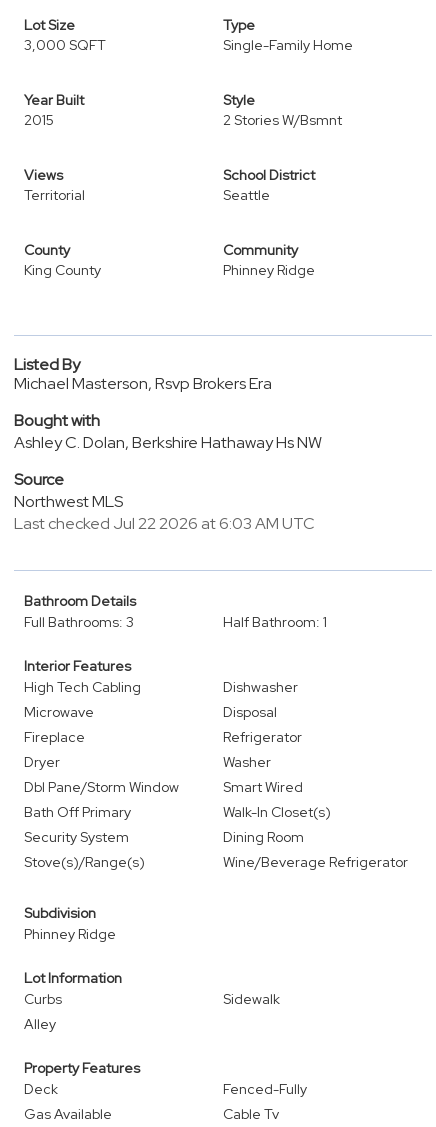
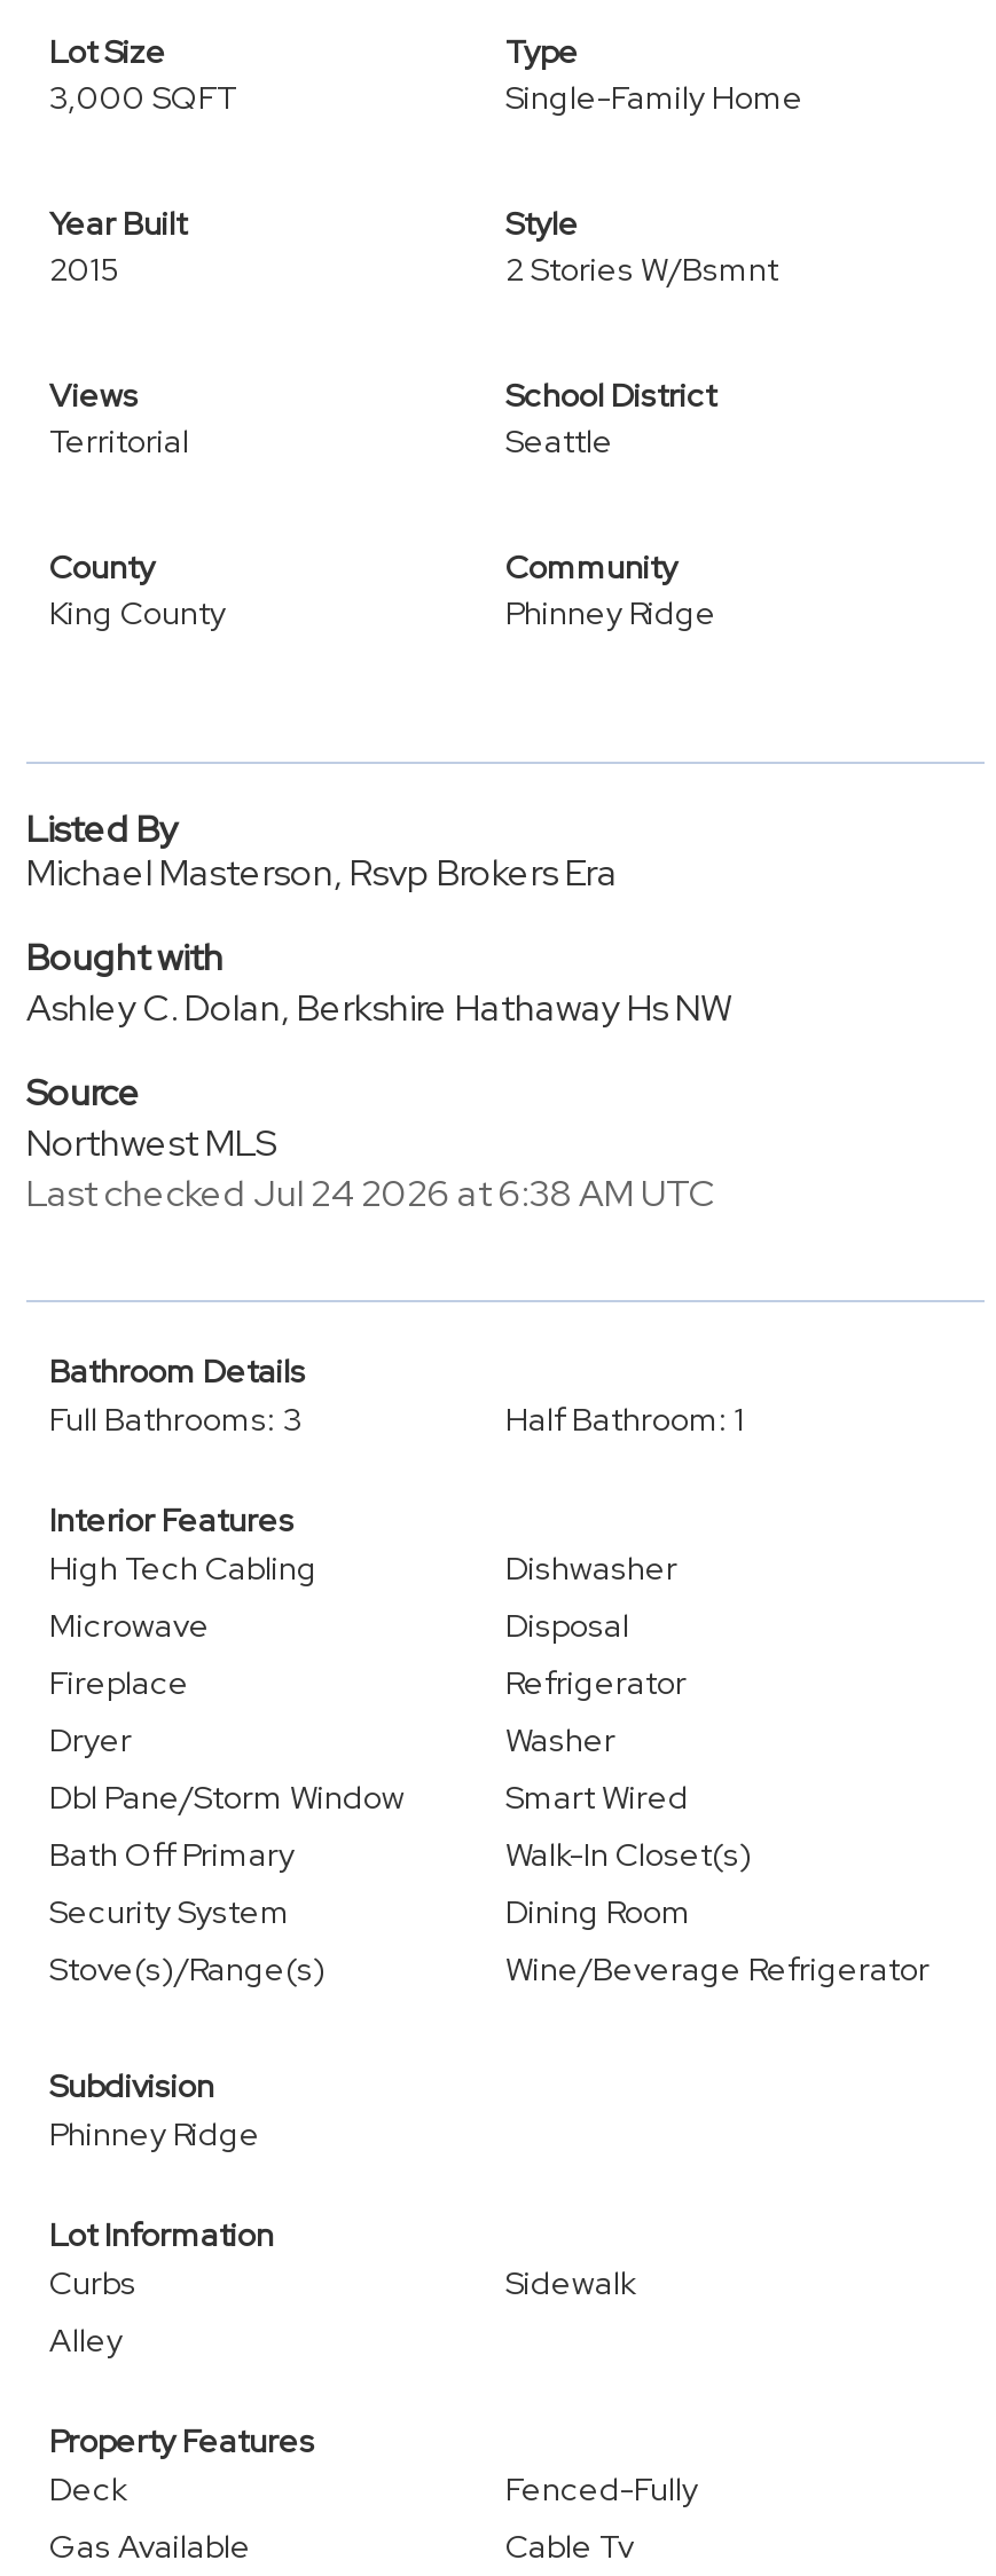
[14,513,315,534] Last checked Jul 22 2026 at 6:03 AM UTC -> [26,1169,716,1218] Last checked Jul 24 2026 at 6:38 AM UTC

